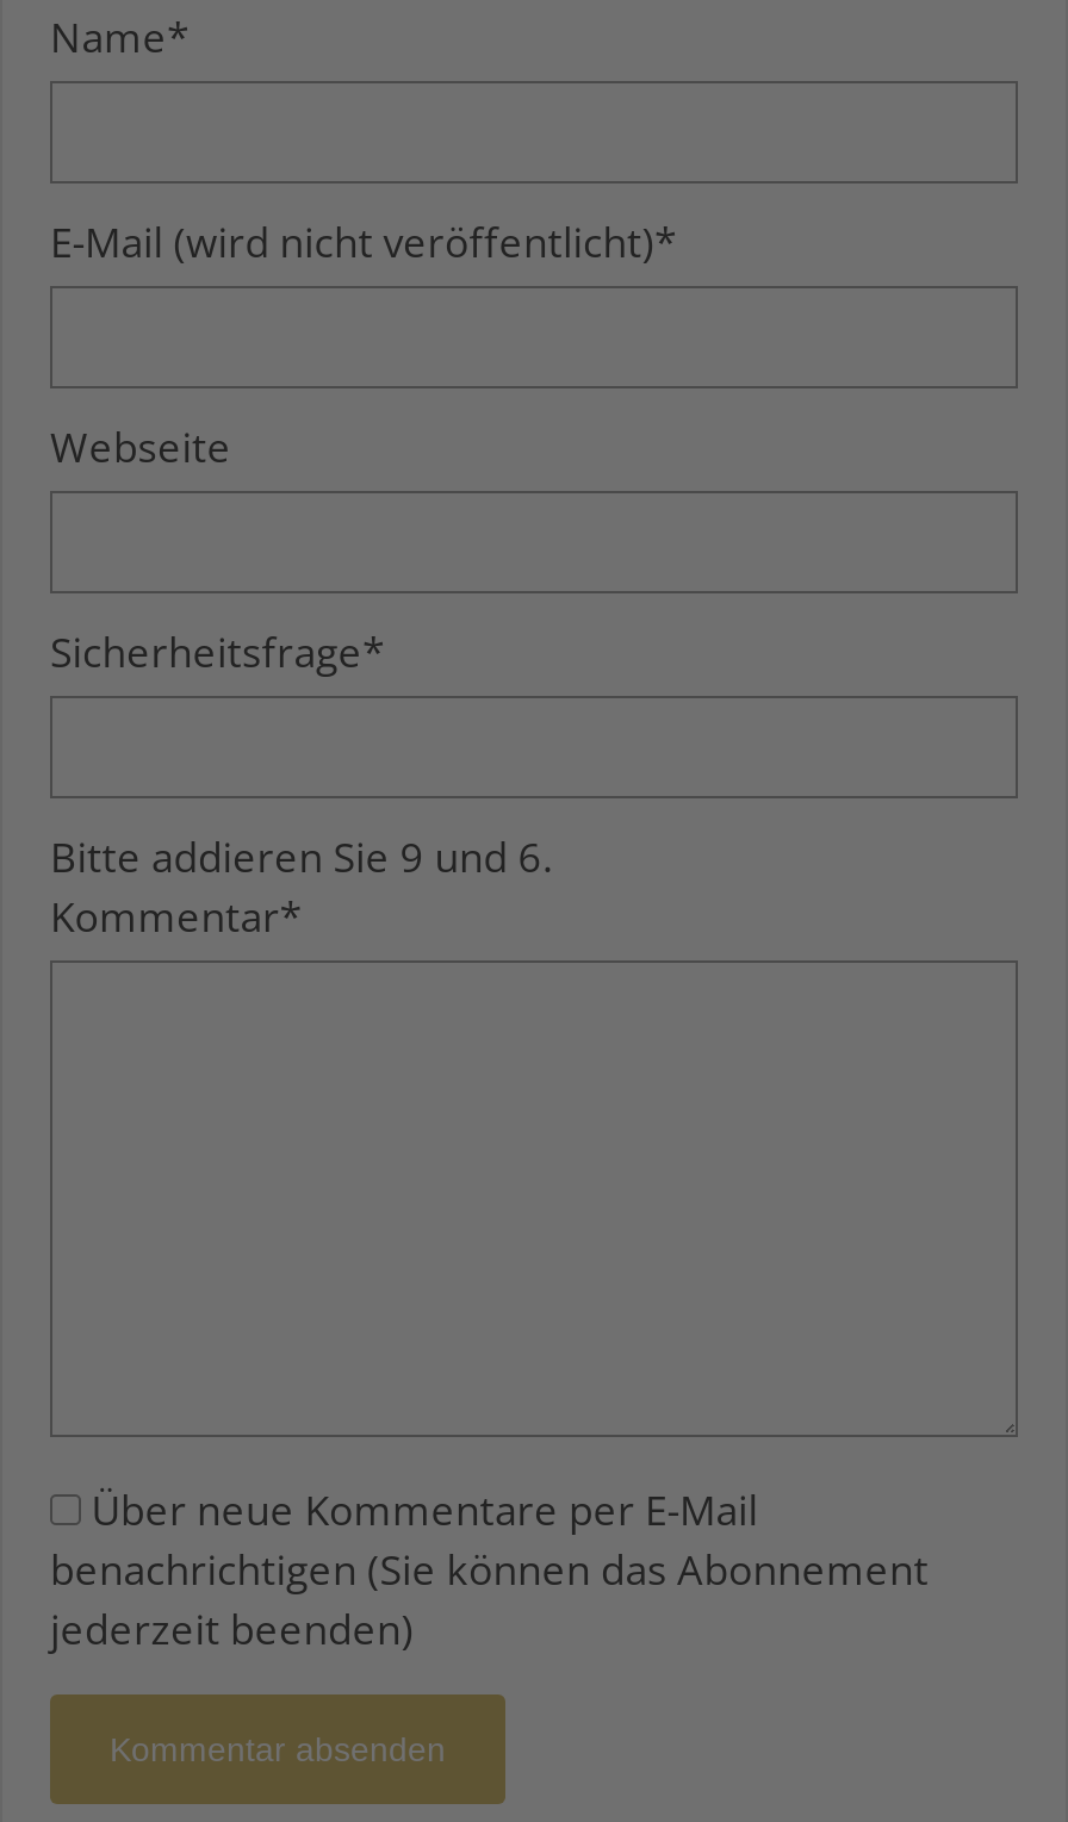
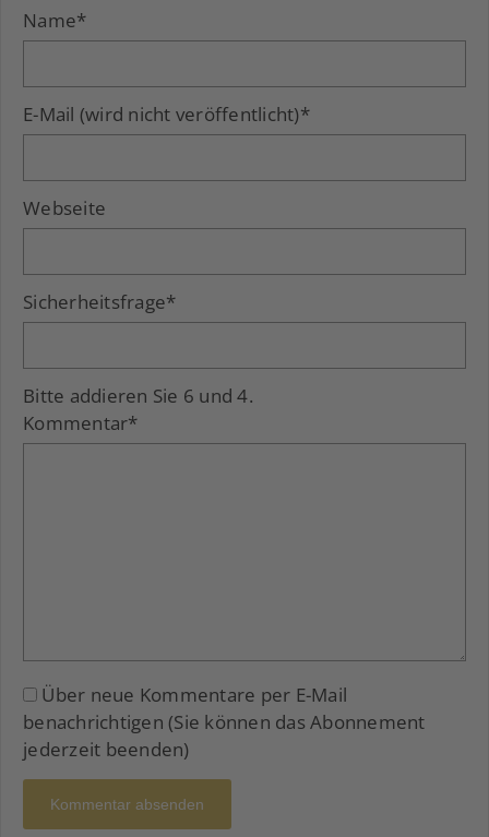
[50,830,553,885] Bitte addieren Sie 9 und 6. -> [23,383,253,408] Bitte addieren Sie 6 und 4.

